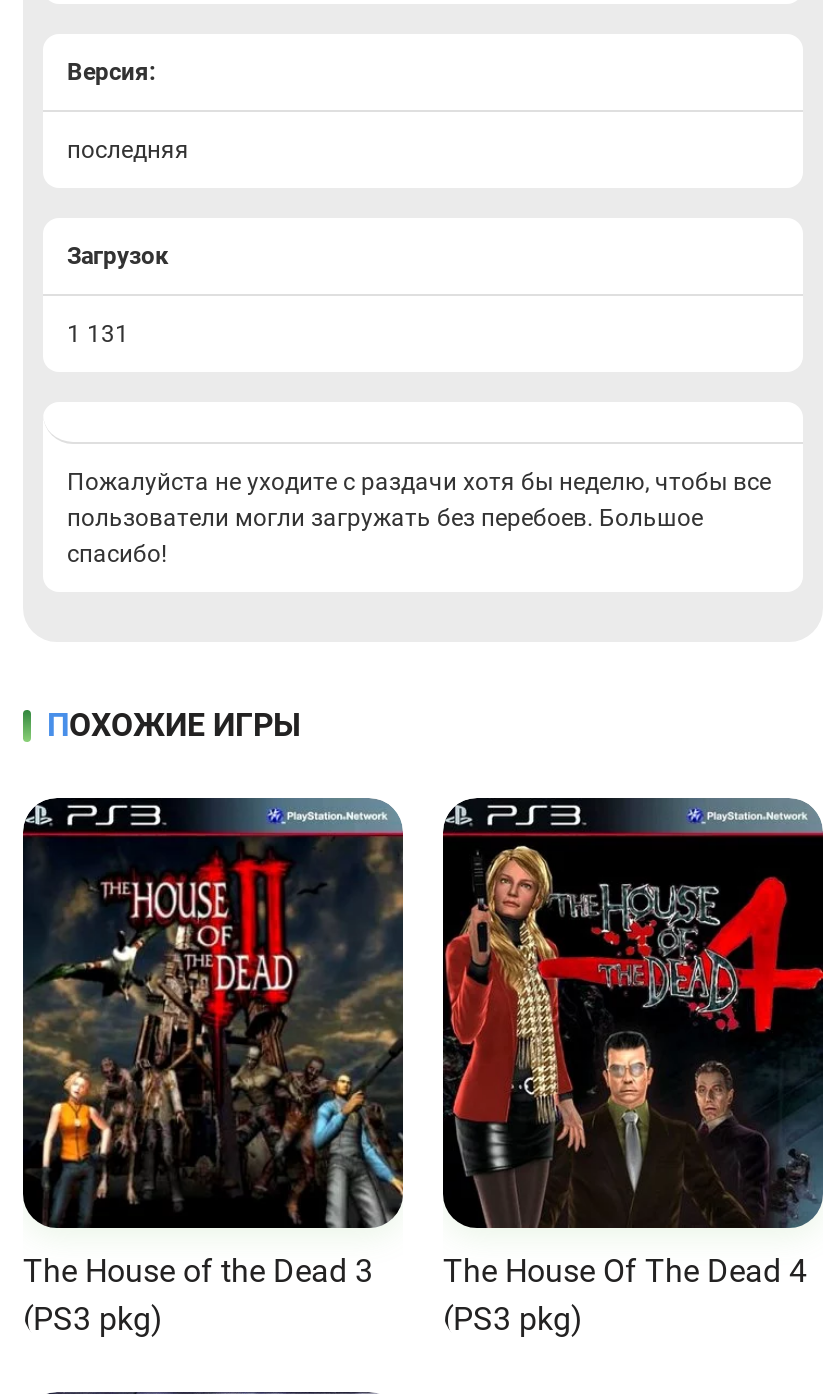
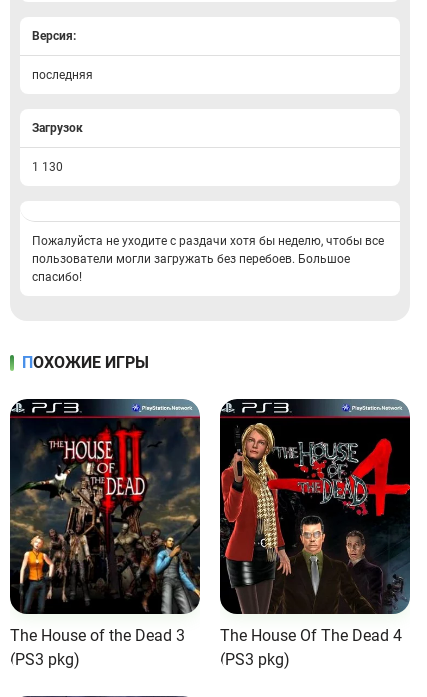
[67,321,129,349] 1 131 -> [32,160,63,174] 1 130

